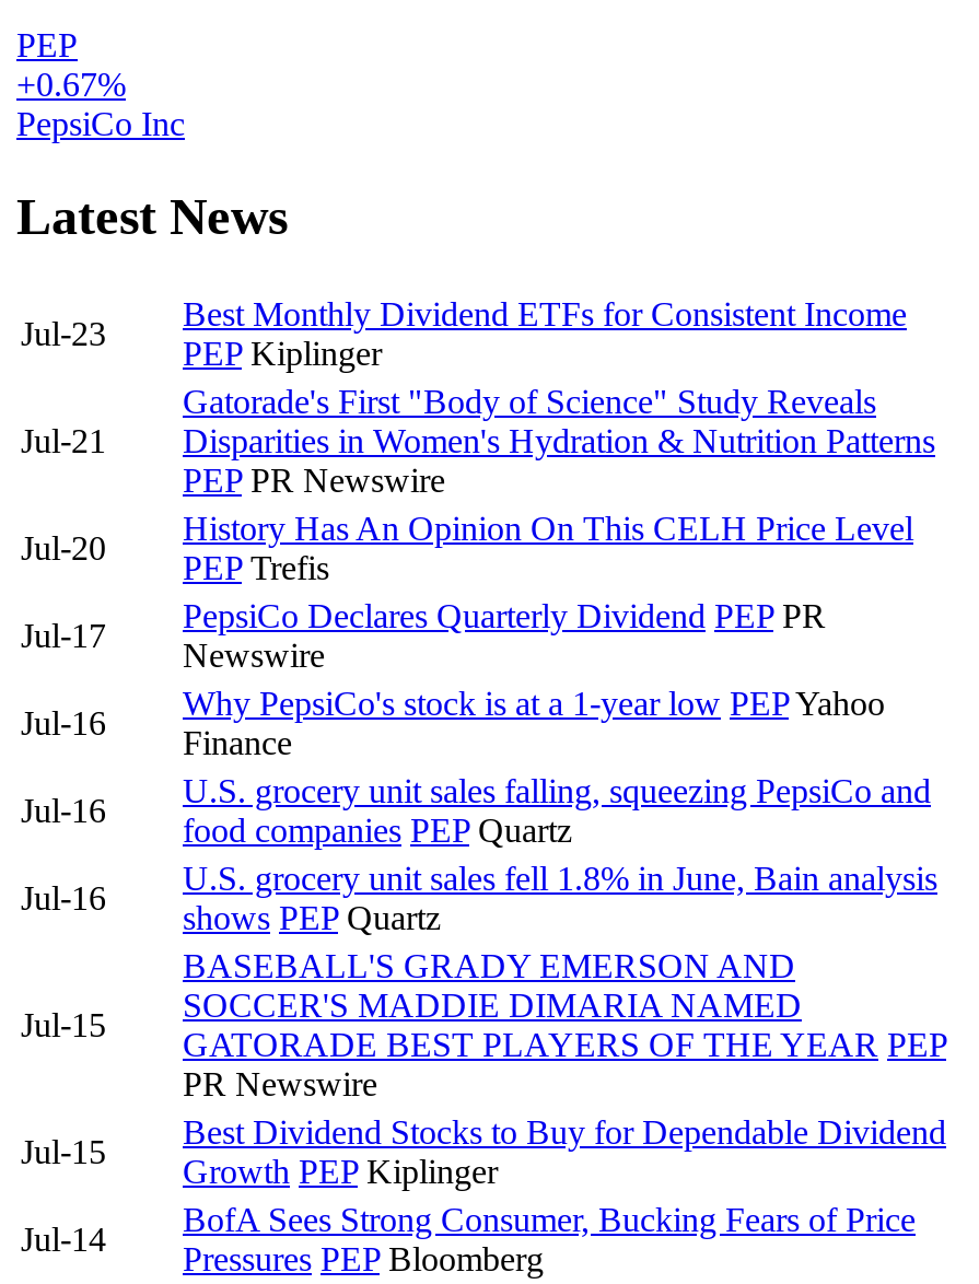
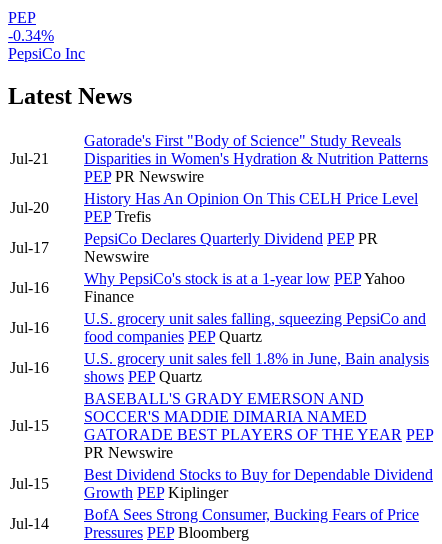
[16,65,126,103] +0.67% -> [8,27,54,44] -0.34%
[183,295,907,371] Best Monthly Dividend ETFs for Consistent Income | PEP Kiplinger -> none
[21,315,106,352] Jul-23 -> none

